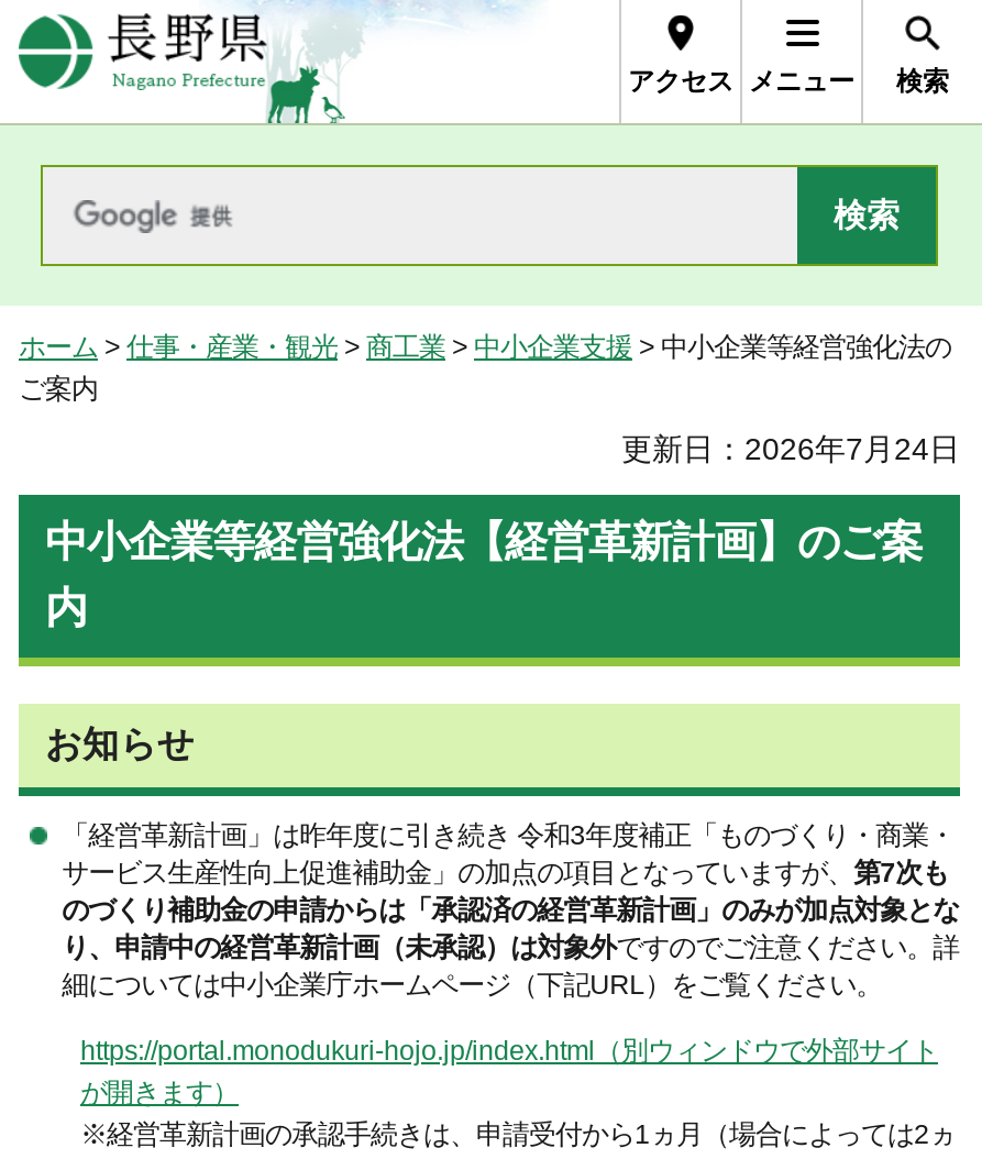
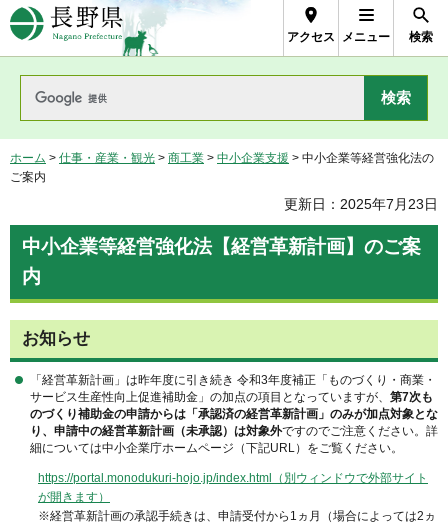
[621,431,960,466] 更新日：2026年7月24日 -> [284,196,438,212] 更新日：2025年7月23日

